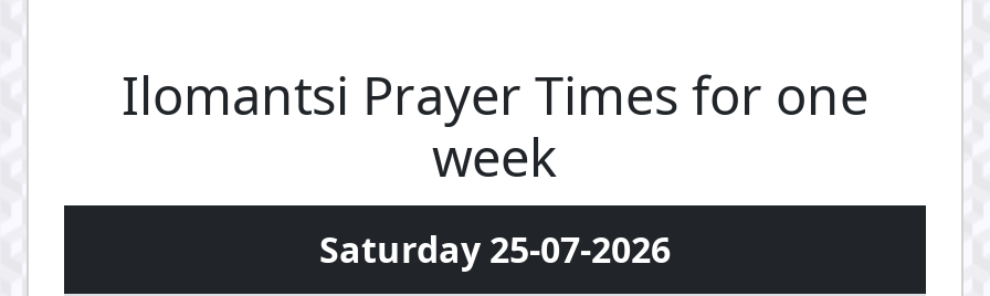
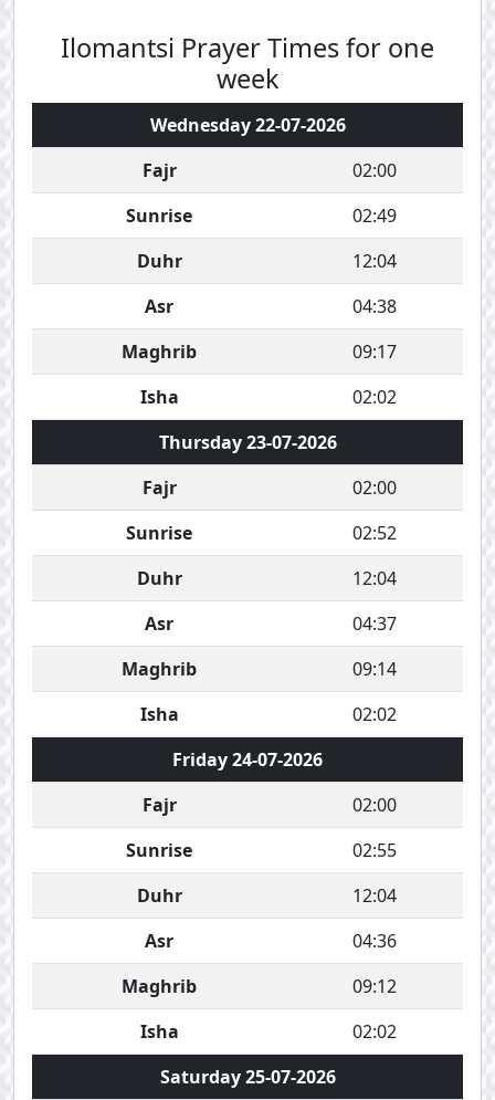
none -> [122,113,397,1044] Wednesday 22-07-2026 | Fajr | 02:00 | Sunrise | 02:49 | Duhr | 12:04 | Asr | 04:38 | Maghrib | 09:17 | Isha | 02:02 | Thursday 23-07-2026 | Fajr | 02:00 | Sunrise | 02:52 | Duhr | 12:04 | Asr | 04:37 | Maghrib | 09:14 | Isha | 02:02 | Friday 24-07-2026 | Fajr | 02:00 | Sunrise | 02:55 | Duhr | 12:04 | Asr | 04:36 | Maghrib | 09:12 | Isha | 02:02

